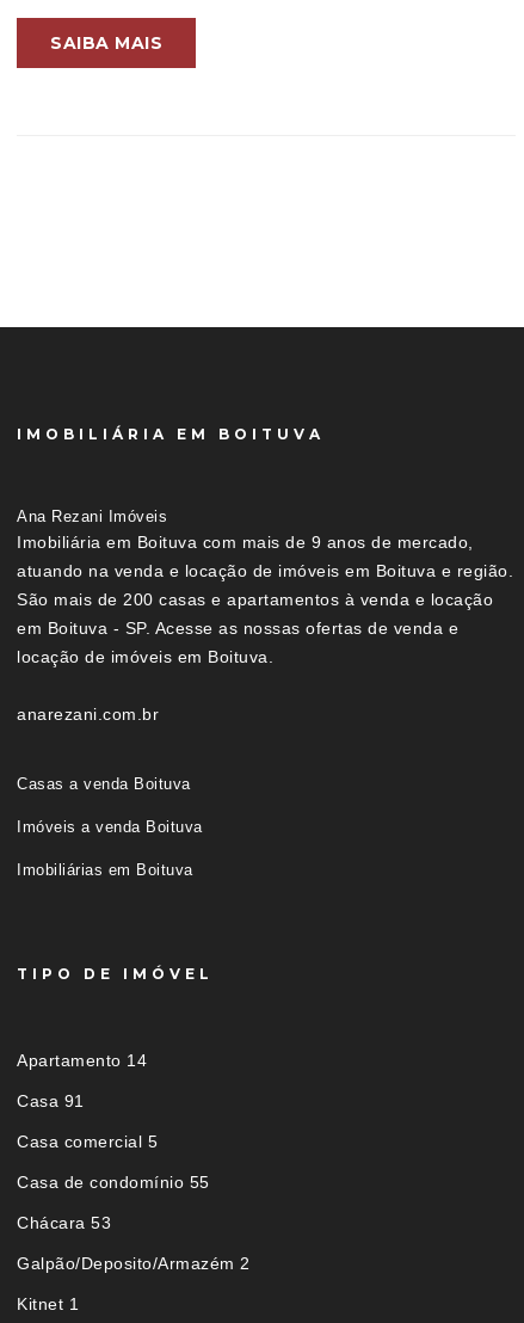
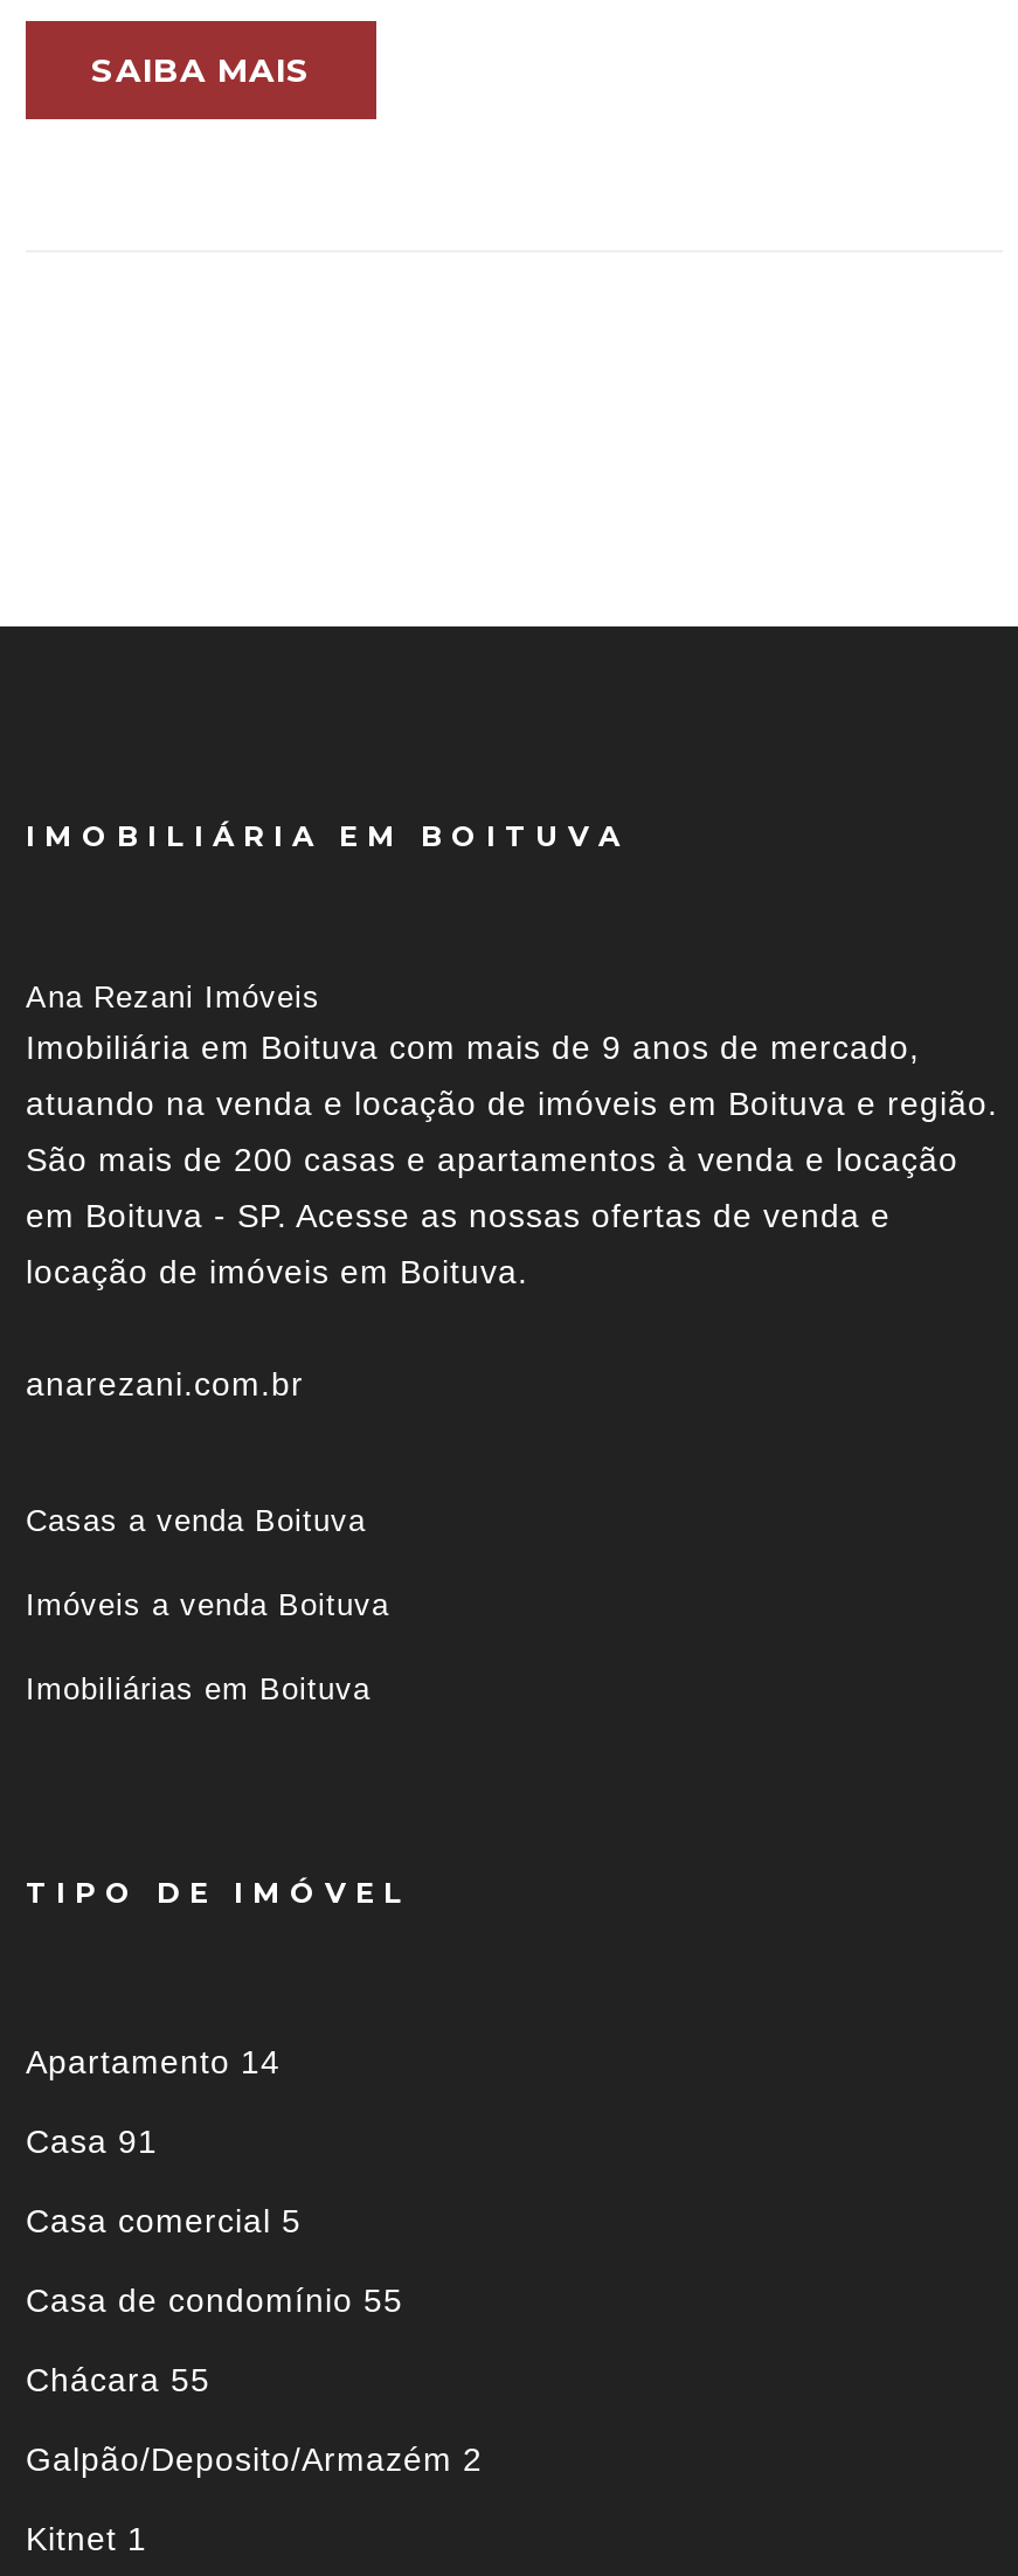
[17,1213,111,1232] Chácara 53 -> [26,2360,210,2398] Chácara 55

